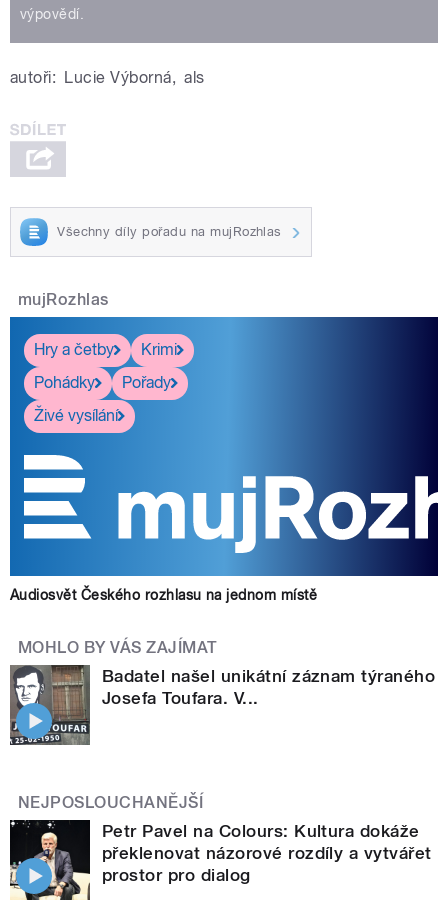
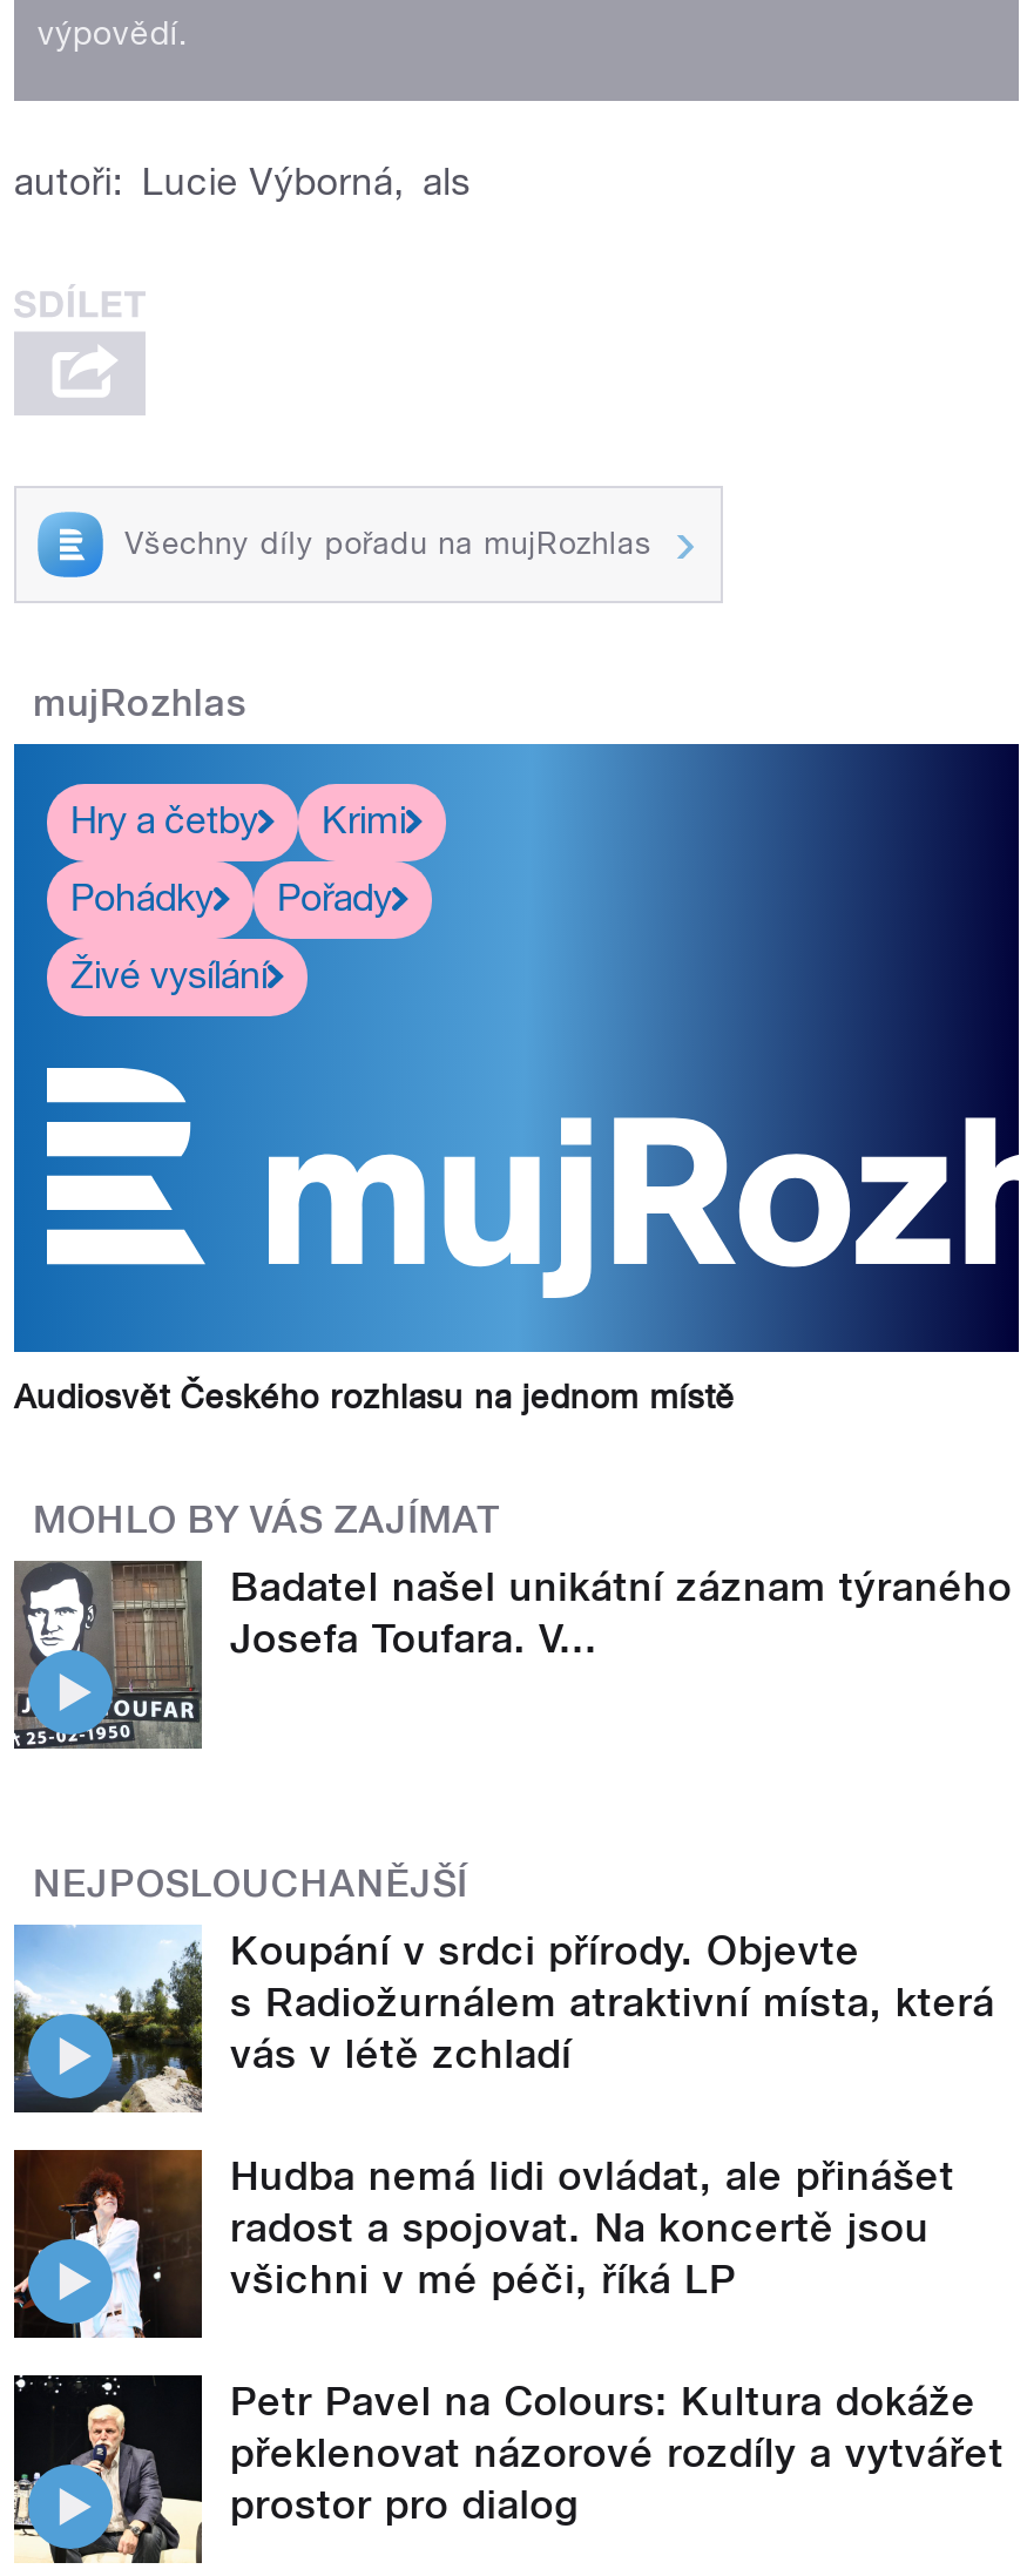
none -> [12,1925,995,2302] [image] | Koupání v srdci přírody. Objevte | s Radiožurnálem atraktivní místa, která | vás v létě zchladí | Hudba nemá lidi ovládat, ale přinášet | radost a spojovat. Na koncertě jsou | všichni v mé péči, říká LP
none -> [12,2148,204,2340] [image]

